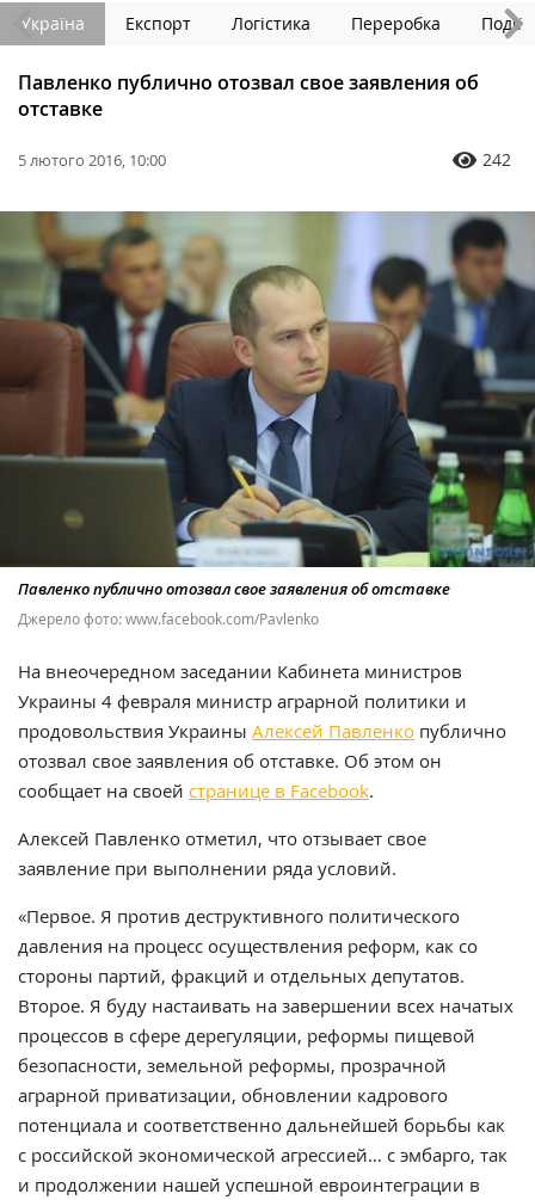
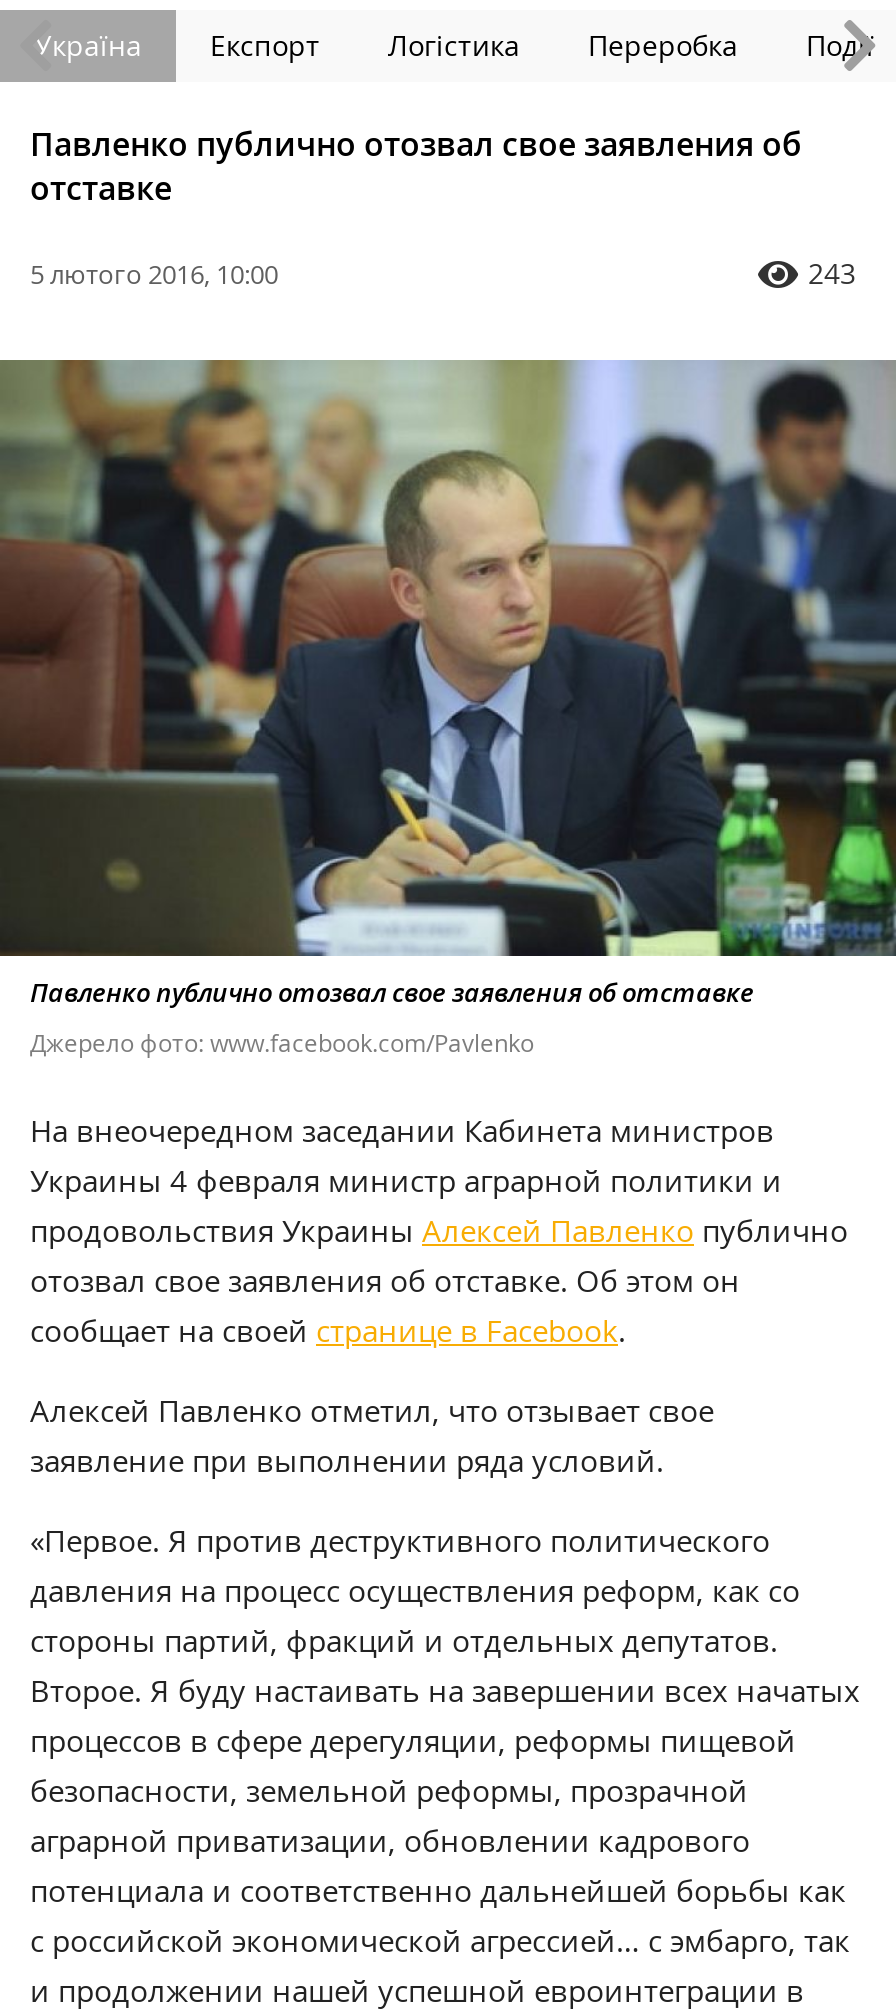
[482,148,511,171] 242 -> [808,255,856,293] 243

